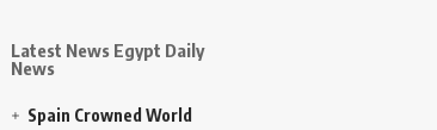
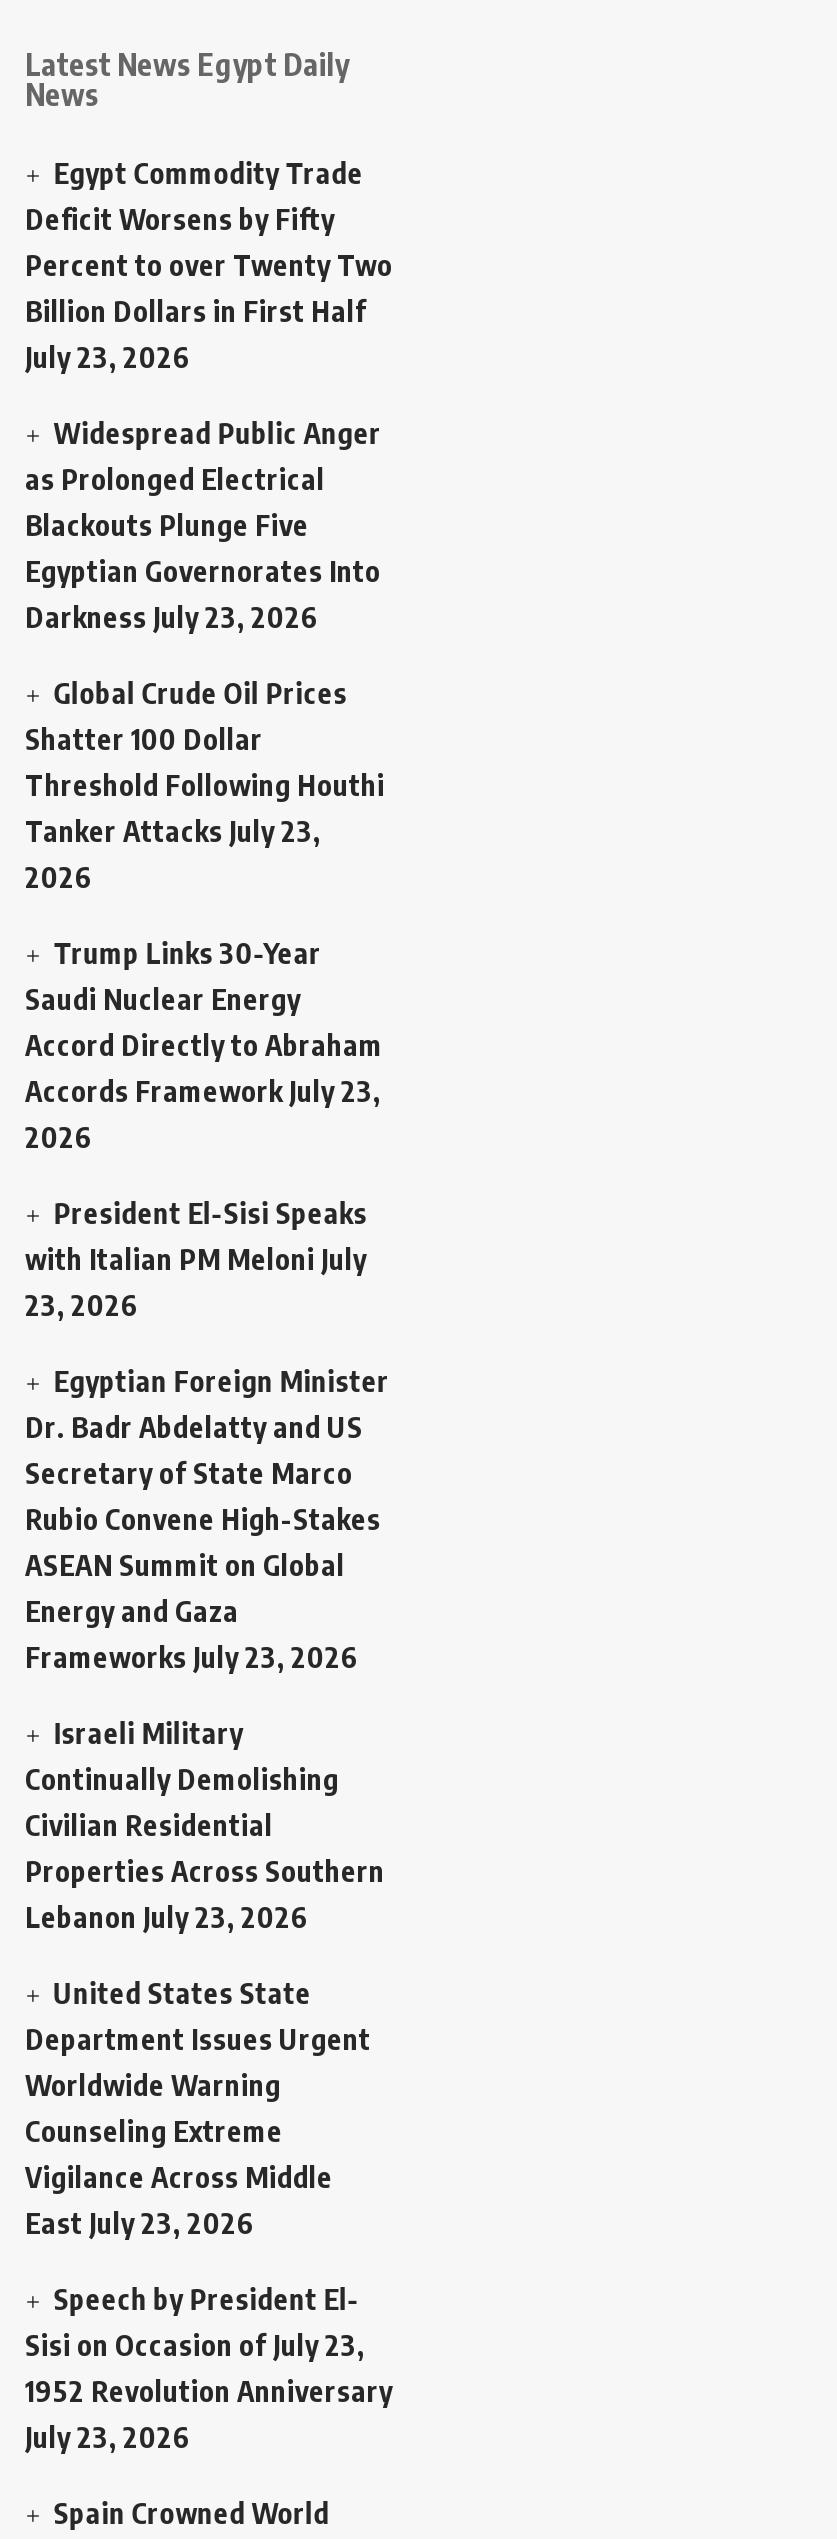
none -> [25,156,393,2454] Egypt Commodity Trade | Deficit Worsens by Fifty | Percent to over Twenty Two | Billion Dollars in First Half | July 23, 2026 | Widespread Public Anger | as Prolonged Electrical | Blackouts Plunge Five | Egyptian Governorates Into | Darkness July 23, 2026 | Global Crude Oil Prices | Shatter 100 Dollar | Threshold Following Houthi | Tanker Attacks July 23, | 2026 | Trump Links 30-Year | Saudi Nuclear Energy | Accord Directly to Abraham | Accords Framework July 23, | 2026 | President El-Sisi Speaks | with Italian PM Meloni July | 23, 2026 | Egyptian Foreign Minister | Dr. Badr Abdelatty and US | Secretary of State Marco | Rubio Convene High-Stakes | ASEAN Summit on Global | Energy and Gaza | Frameworks July 23, 2026 | Israeli Military | Continually Demolishing | Civilian Residential | Properties Across Southern | Lebanon July 23, 2026 | United States State | Department Issues Urgent | Worldwide Warning | Counseling Extreme | Vigilance Across Middle | East July 23, 2026 | Speech by President El- | Sisi on Occasion of July 23, | 1952 Revolution Anniversary | July 23, 2026

